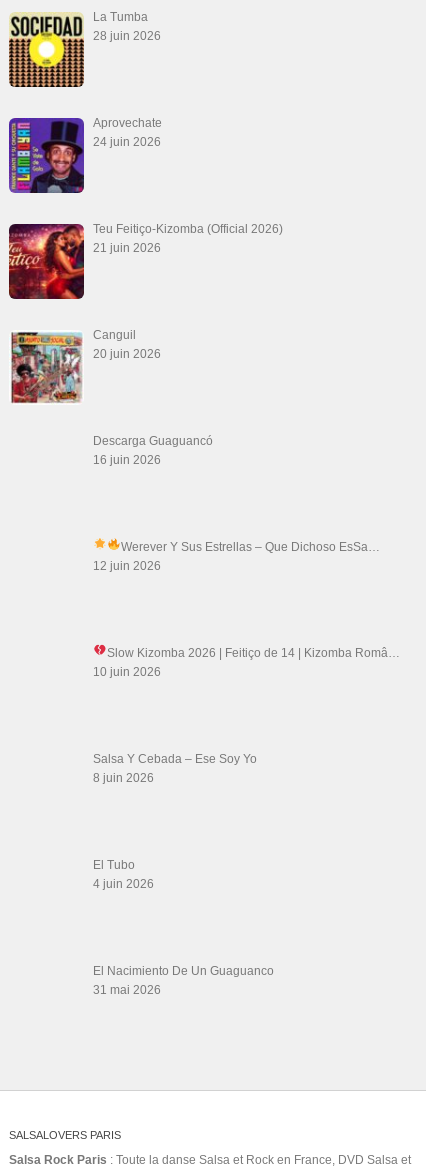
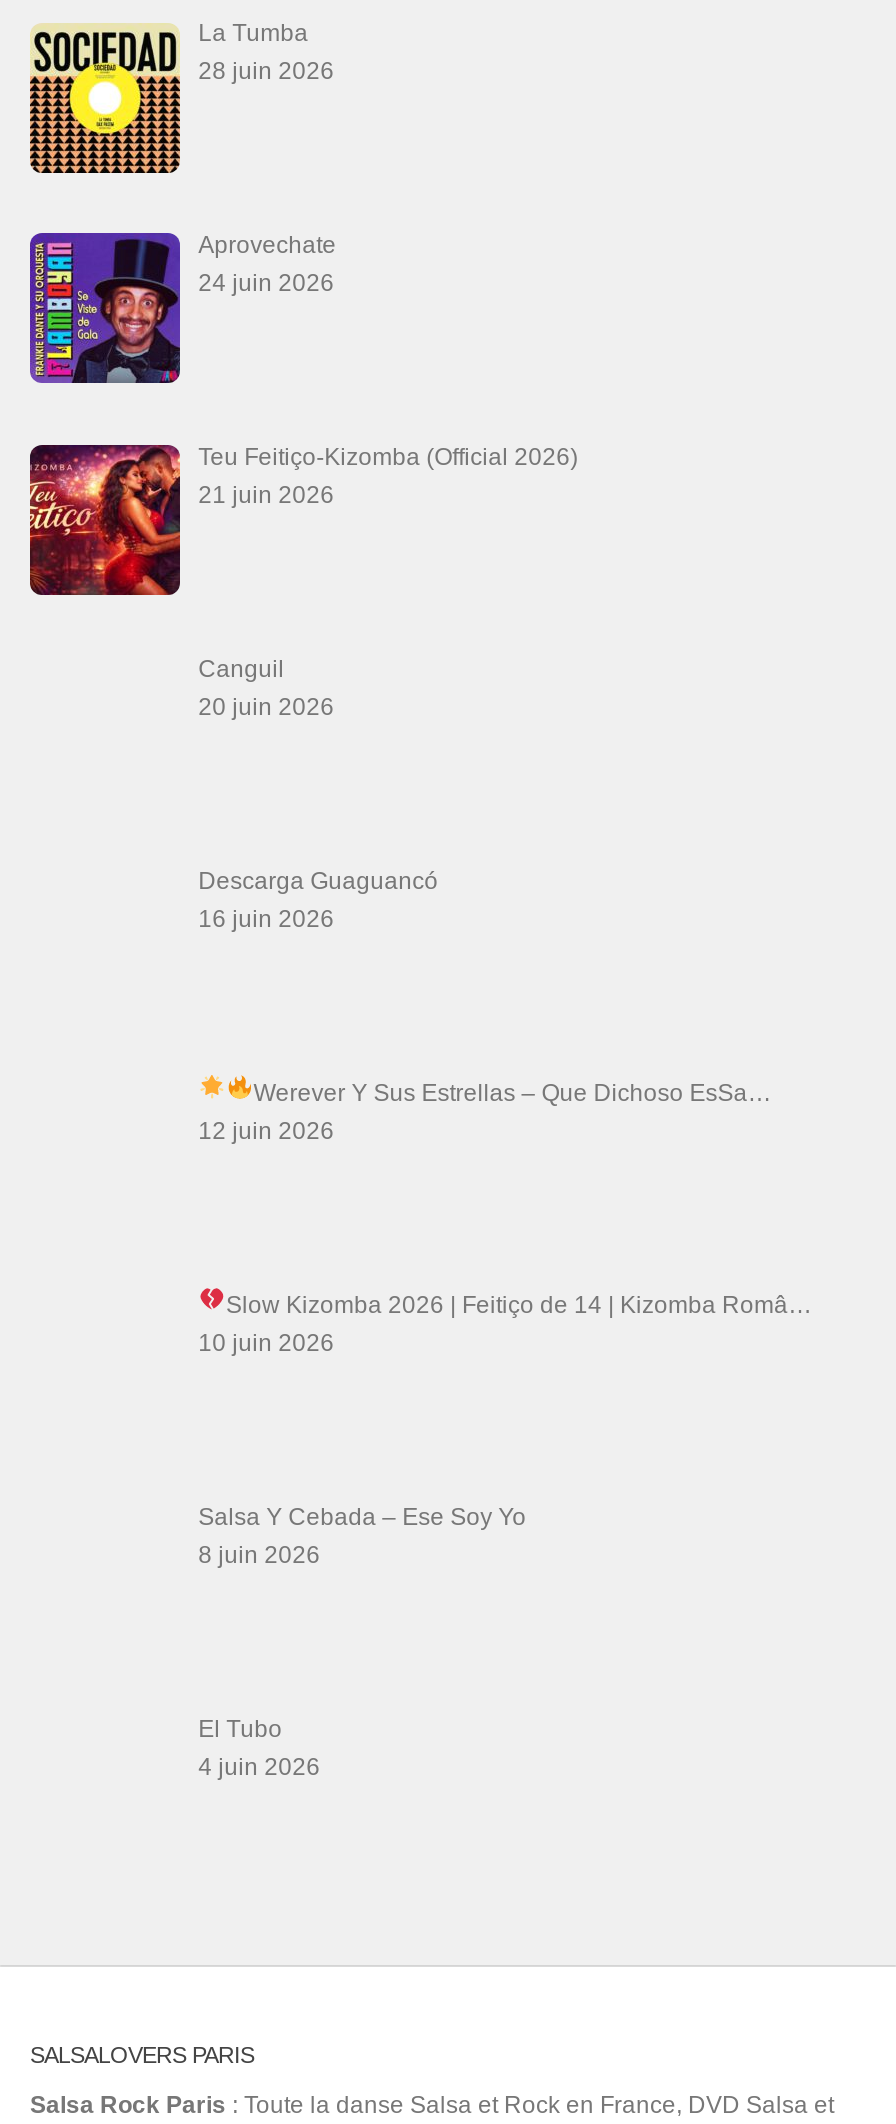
[10,331,83,404] [image] -> none
[93,964,274,997] El Nacimiento De Un Guaguanco | 31 mai 2026 -> none

